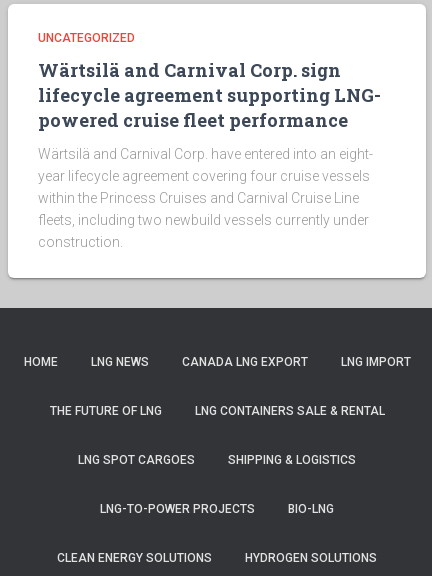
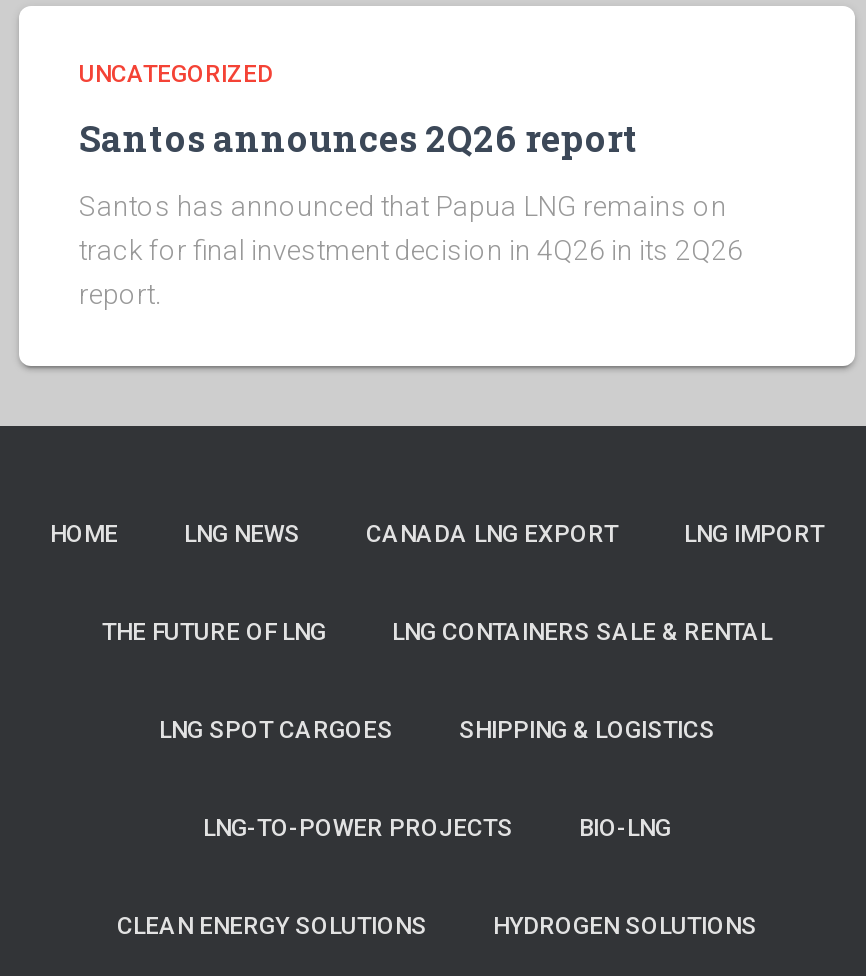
[38,58,381,132] Wärtsilä and Carnival Corp. sign | lifecycle agreement supporting LNG- | powered cruise fleet performance -> [79,114,639,162] Santos announces 2Q26 report
[38,146,373,250] Wärtsilä and Carnival Corp. have entered into an eight- | year lifecycle agreement covering four cruise vessels | within the Princess Cruises and Carnival Cruise Line | fleets, including two newbuild vessels currently under | construction. -> [79,190,743,310] Santos has announced that Papua LNG remains on | track for final investment decision in 4Q26 in its 2Q26 | report.

